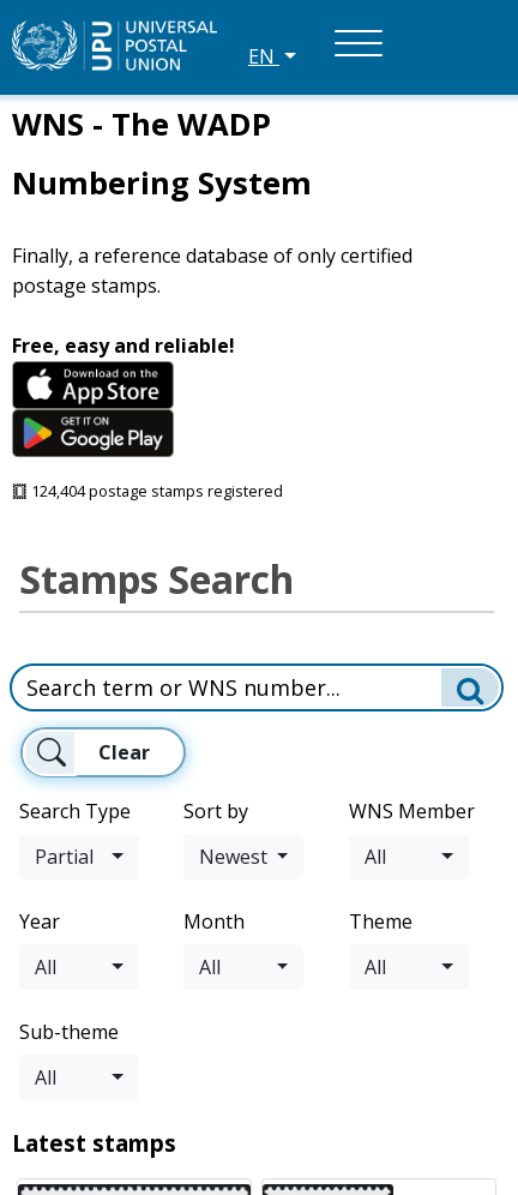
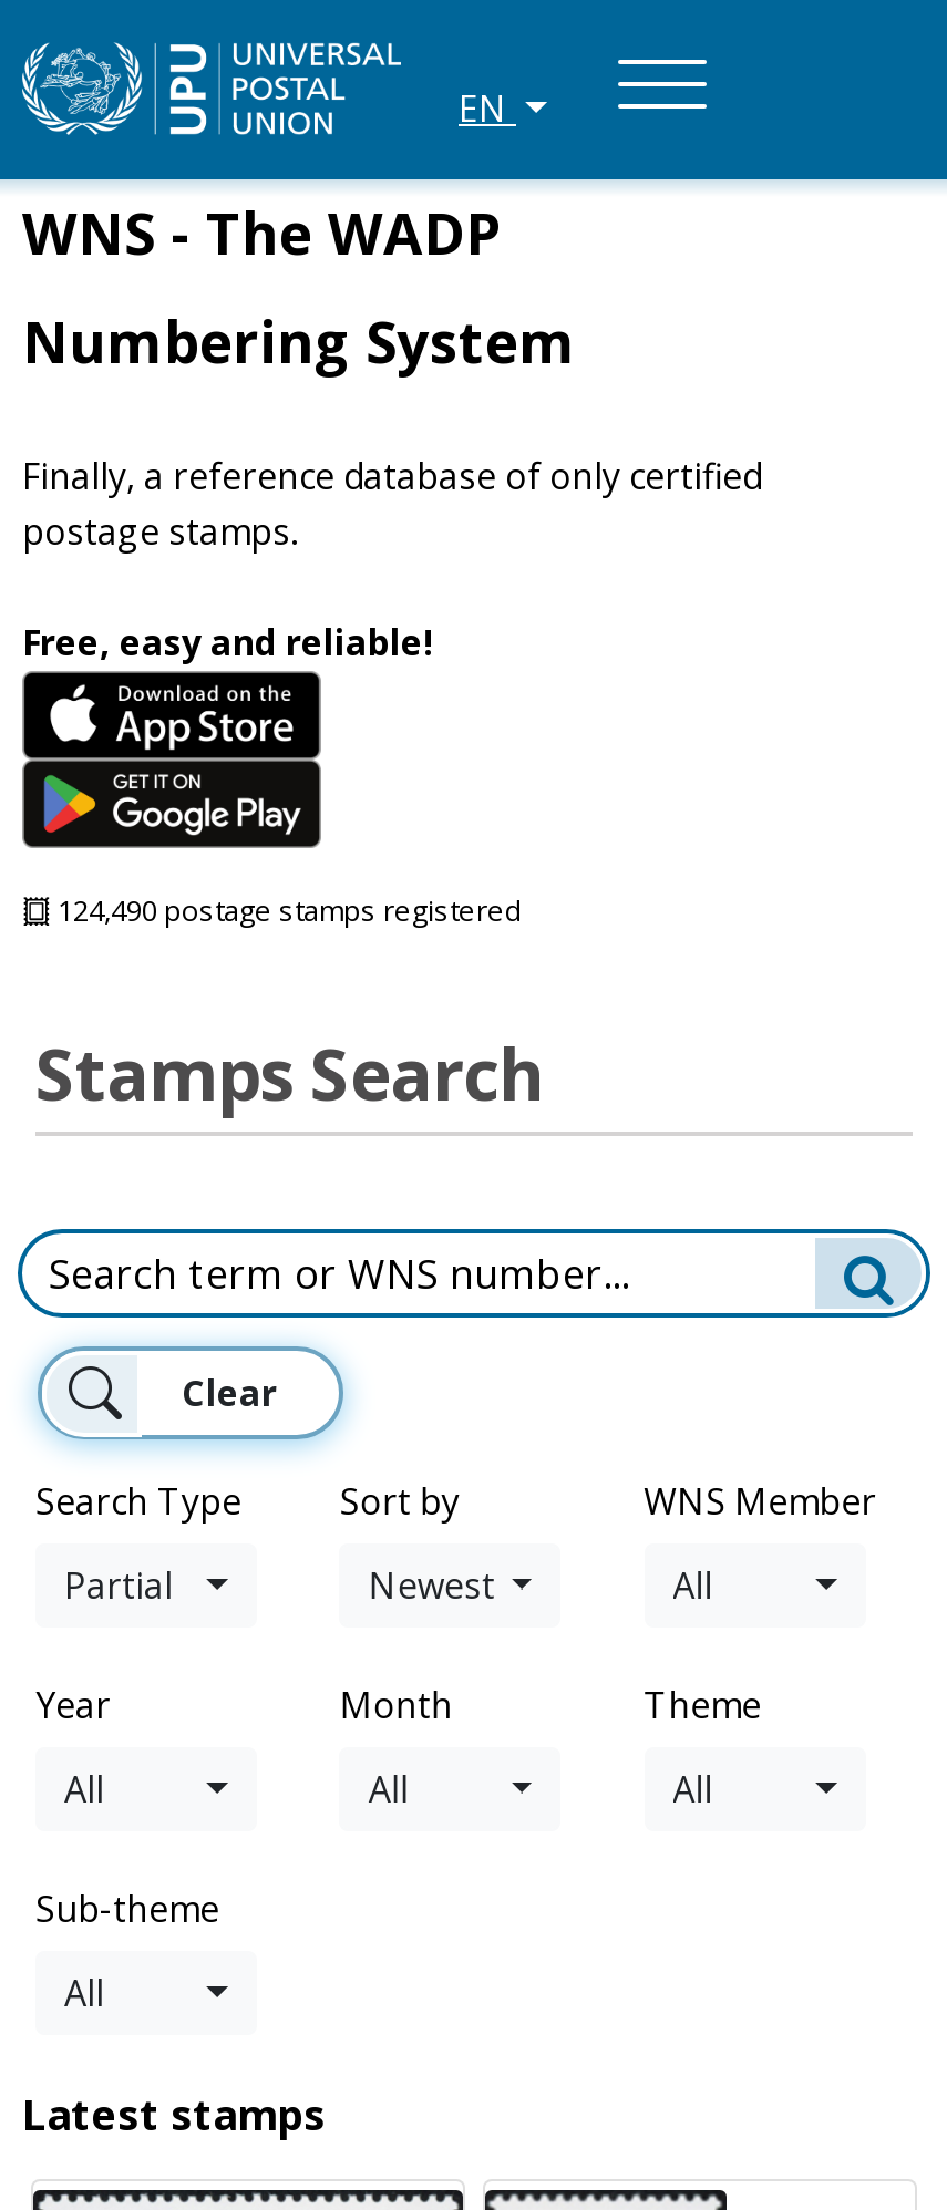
[28,480,283,502] 124,404 postage stamps registered -> [51,890,523,930] 124,490 postage stamps registered

